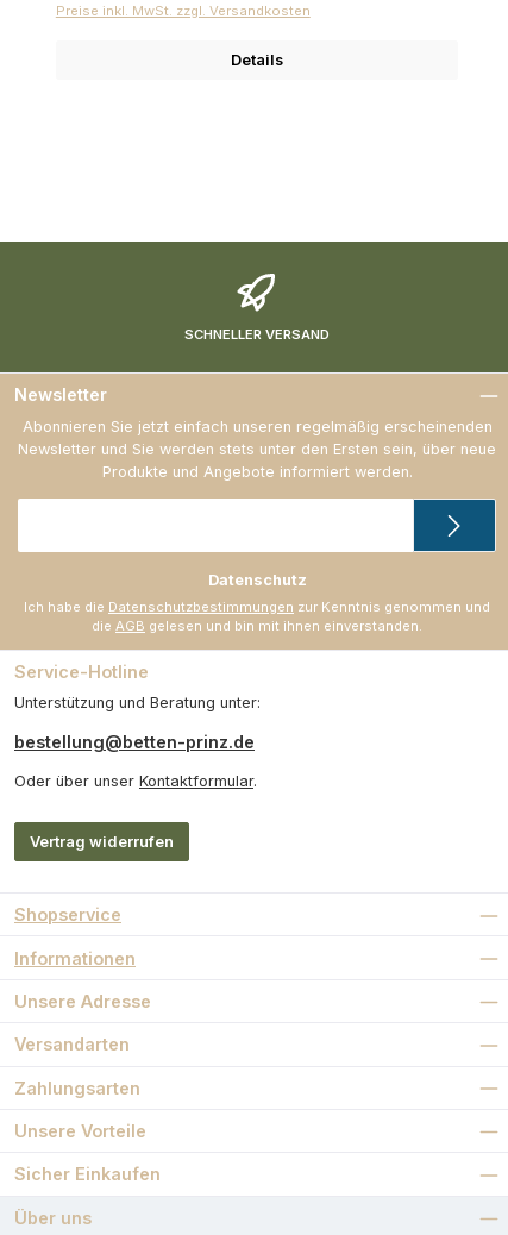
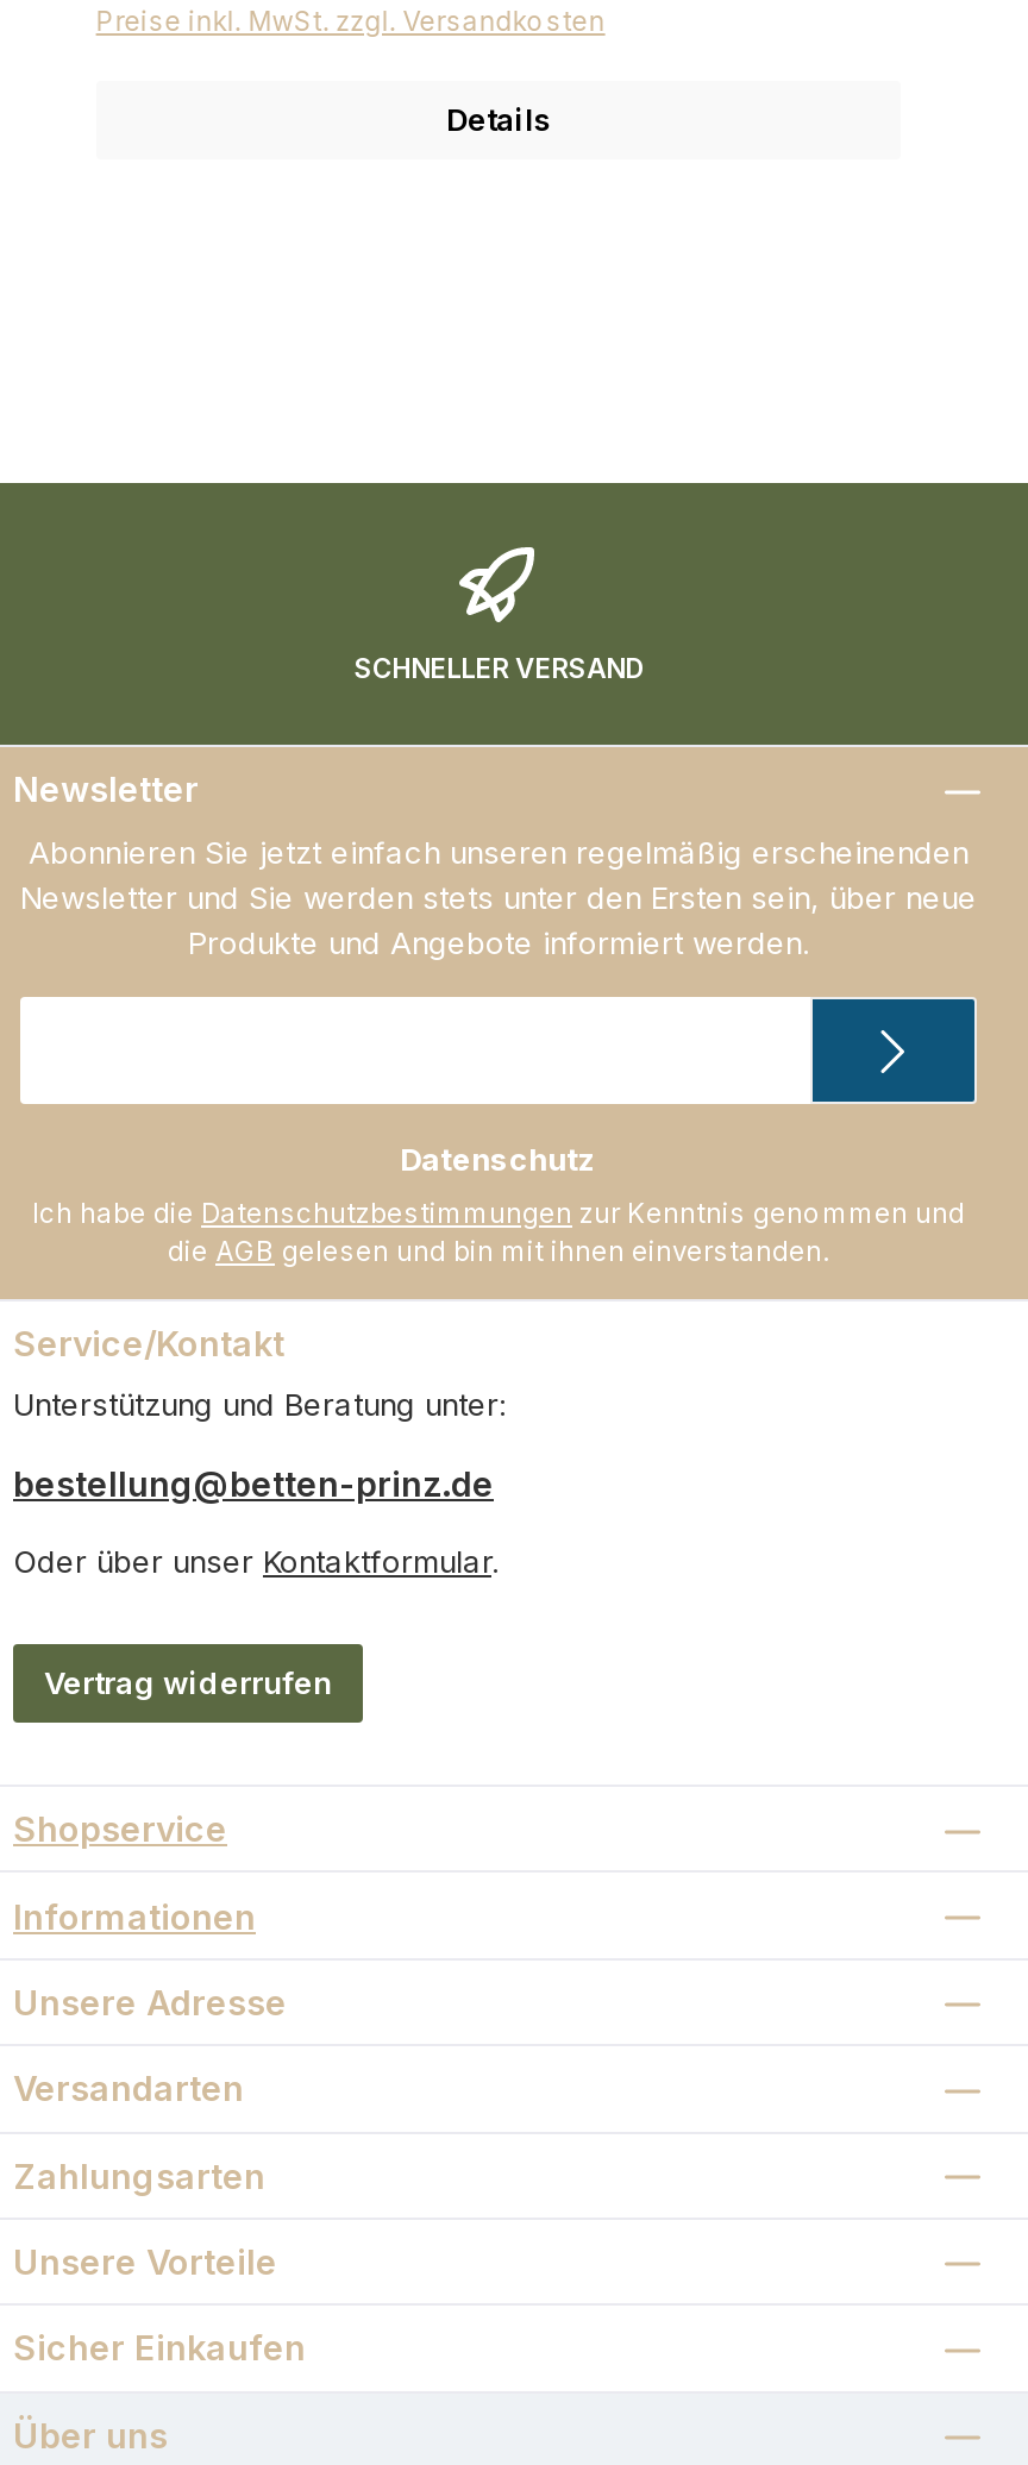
[14,661,149,682] Service-Hotline -> [13,1322,284,1363] Service/Kontakt

